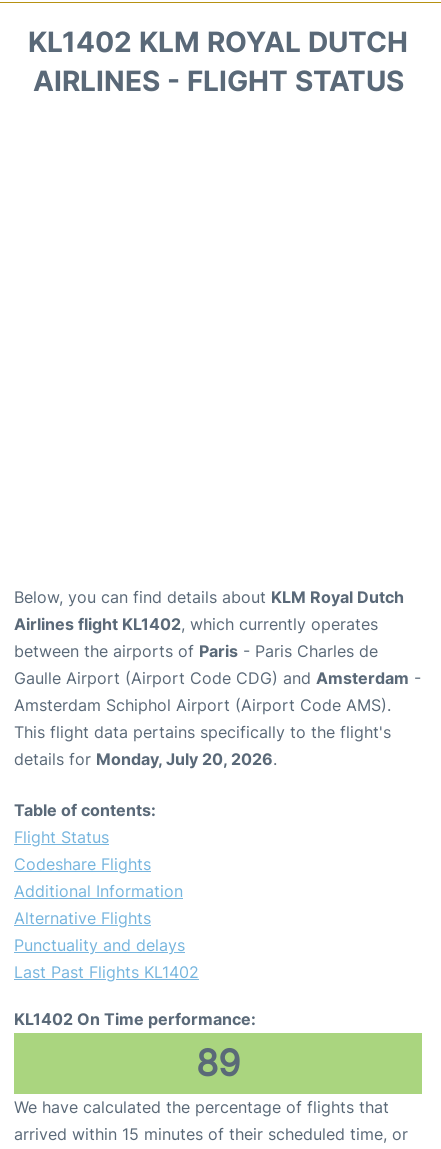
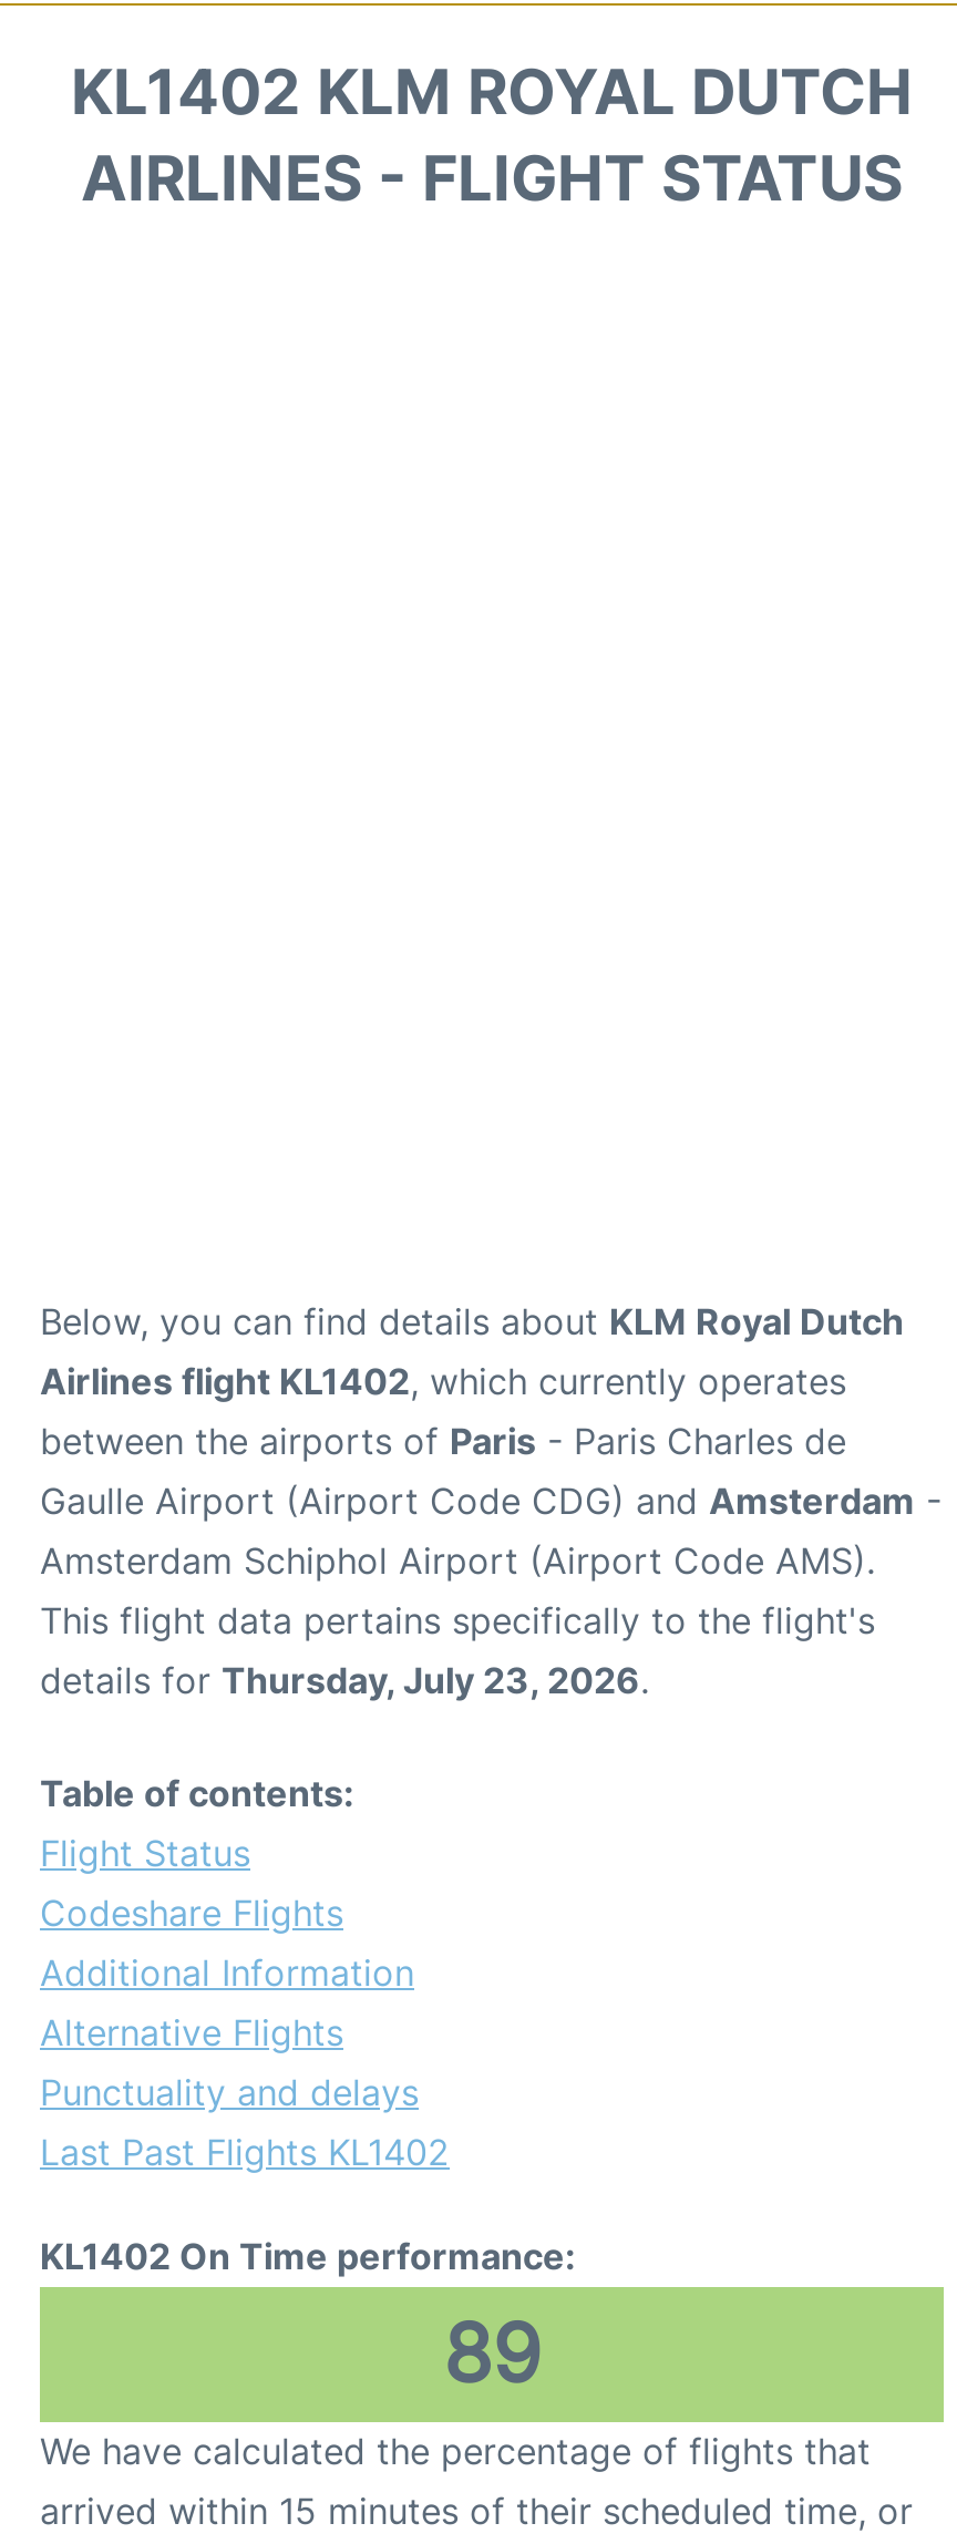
[14,749,277,769] details for Monday, July 20, 2026. -> [40,1657,649,1702] details for Thursday, July 23, 2026.

